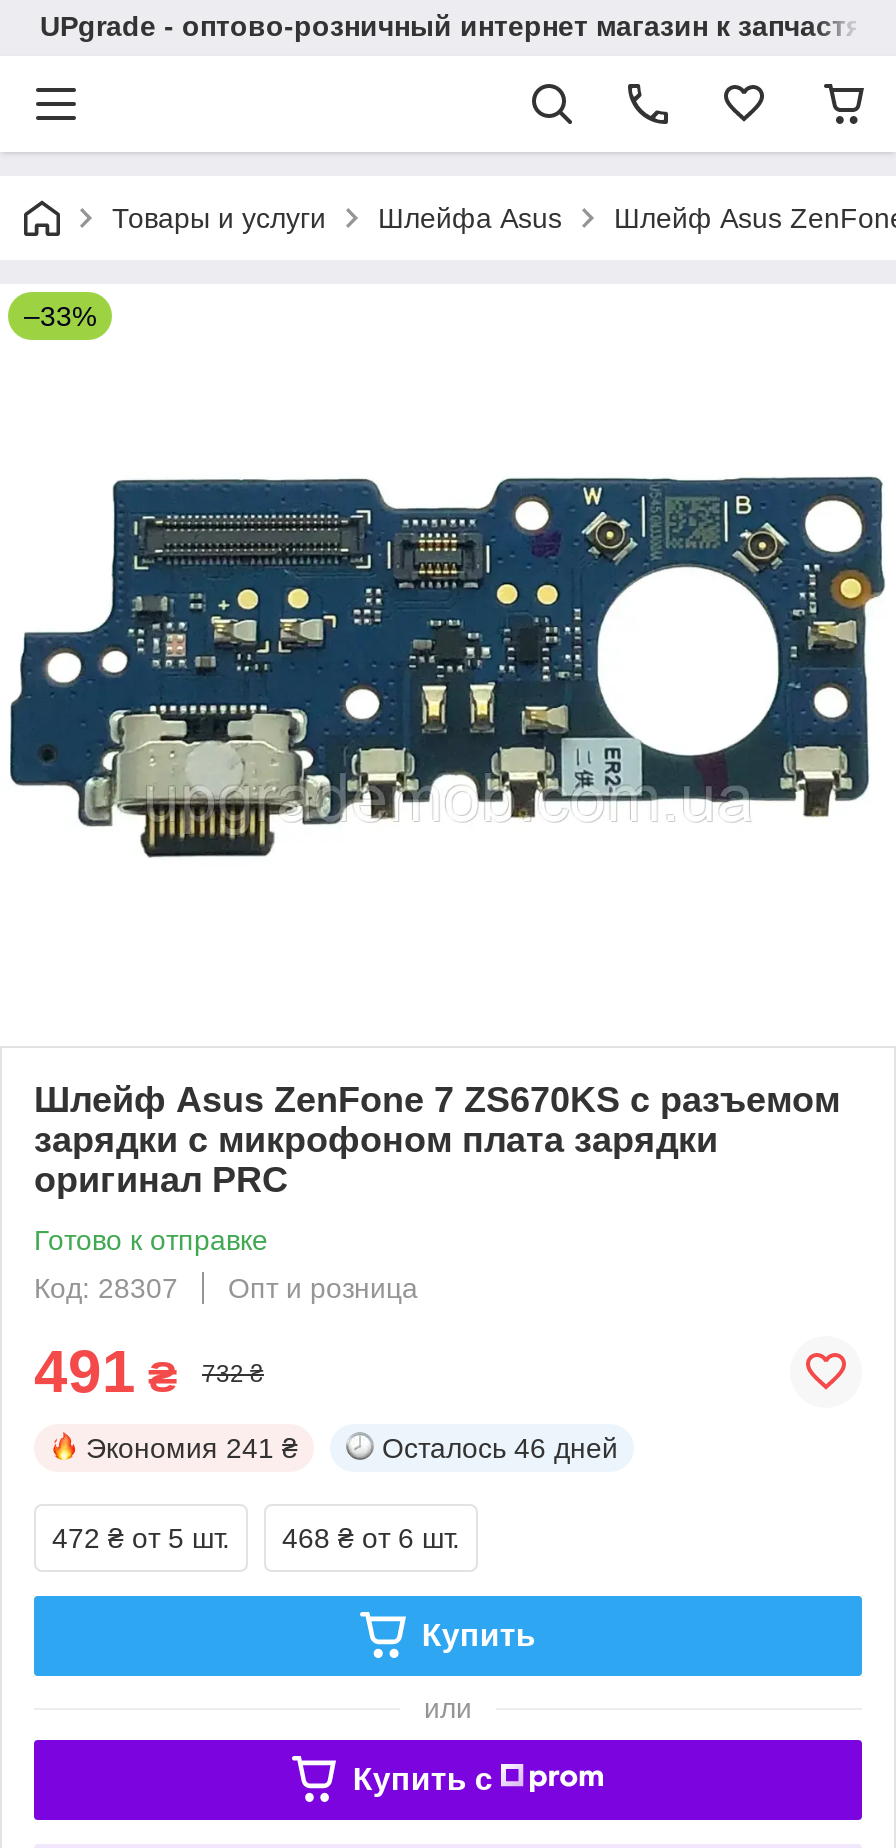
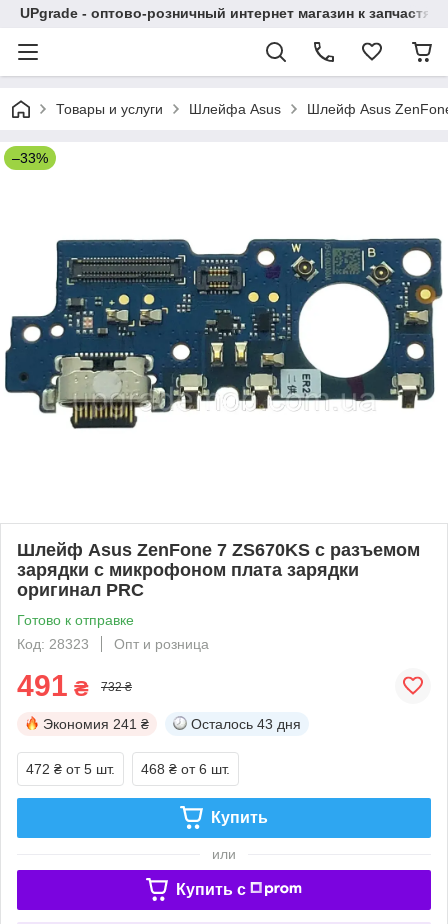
[34,1272,418,1304] Код: 28307 Опт и розница -> [17,636,209,652] Код: 28323 Опт и розница
[382,1432,618,1464] Осталось 46 дней -> [191,716,301,732] Осталось 43 дня

